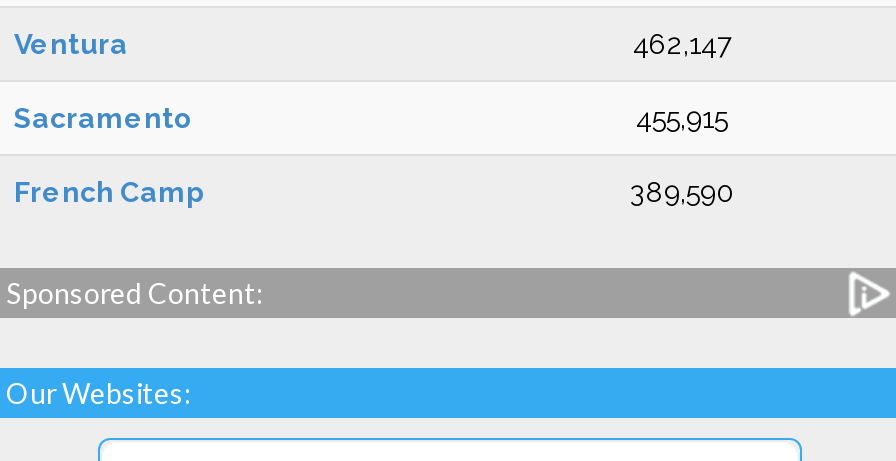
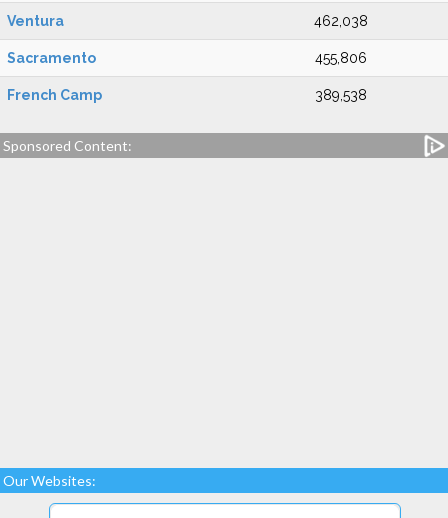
[633,28,731,60] 462,147 -> [314,13,368,29] 462,038
[636,102,728,134] 455,915 -> [315,50,367,66] 455,806
[630,176,734,208] 389,590 -> [315,87,367,103] 389,538

